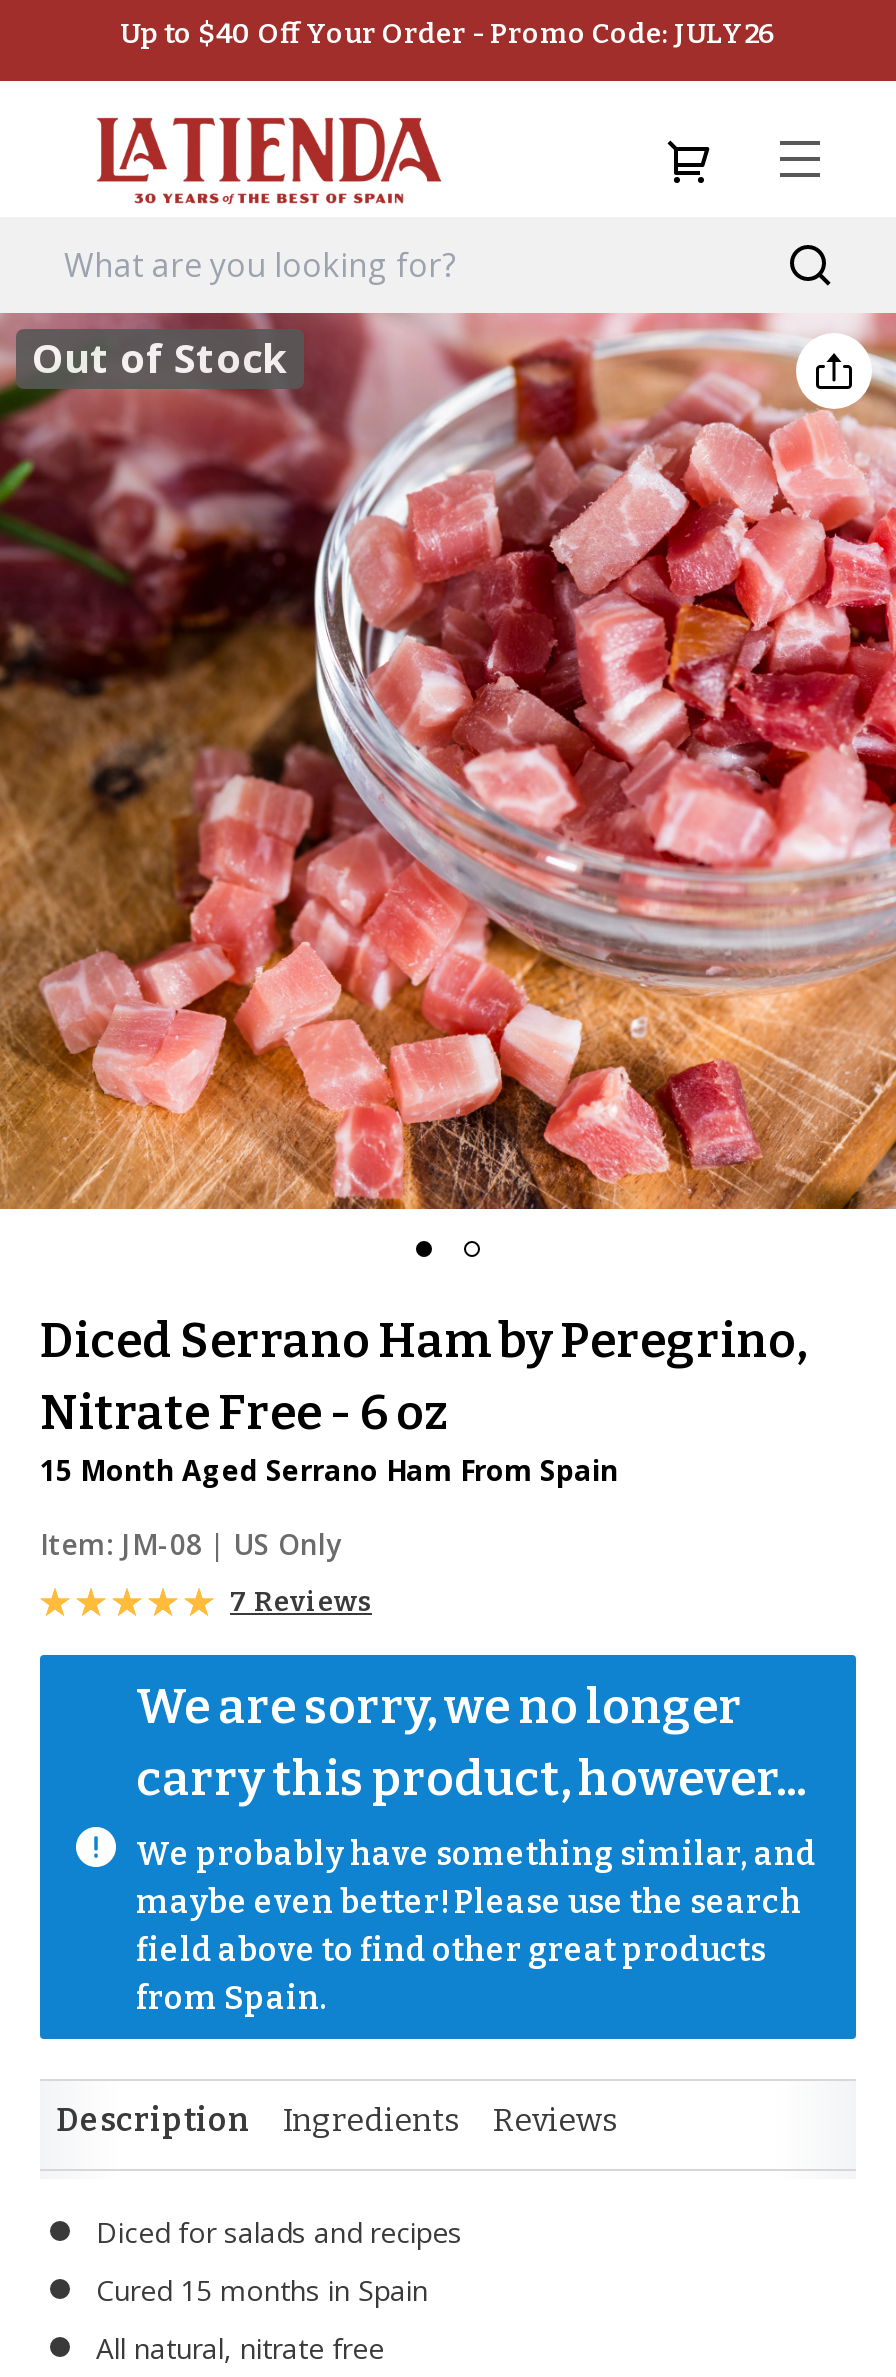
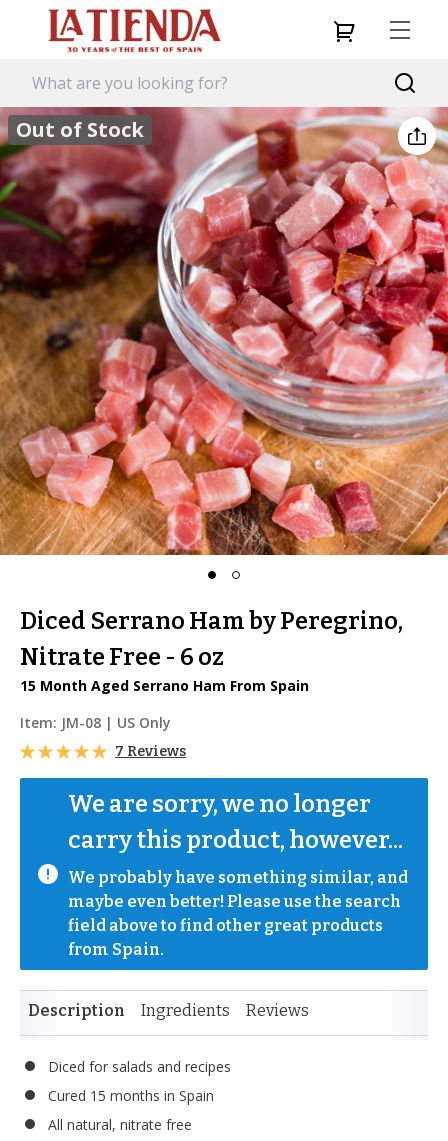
[120,16,776,50] Up to $40 Off Your Order - Promo Code: JULY26 -> none

